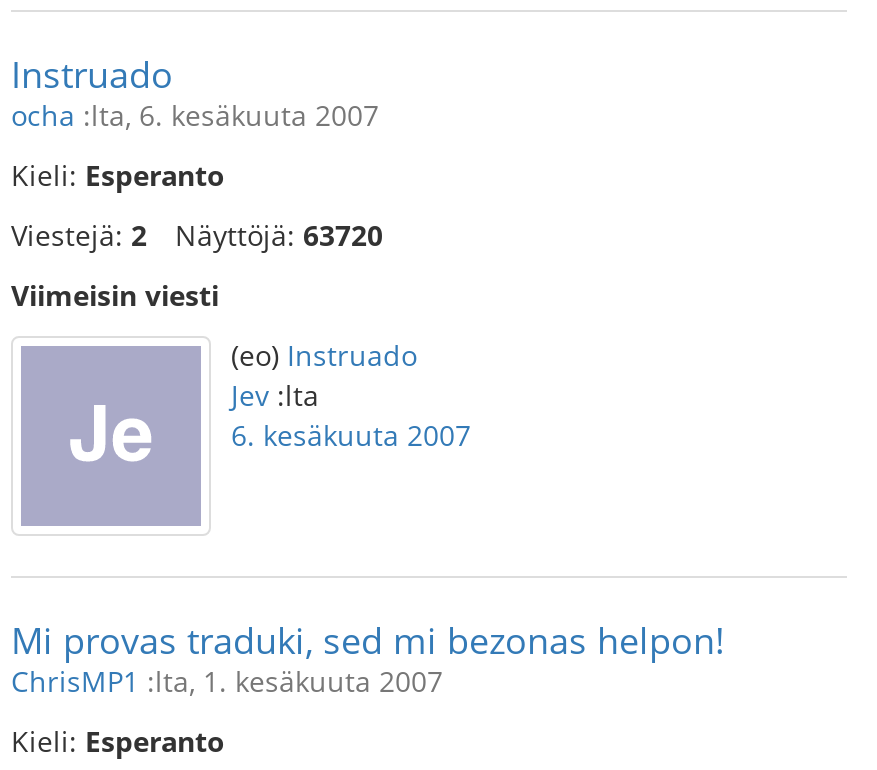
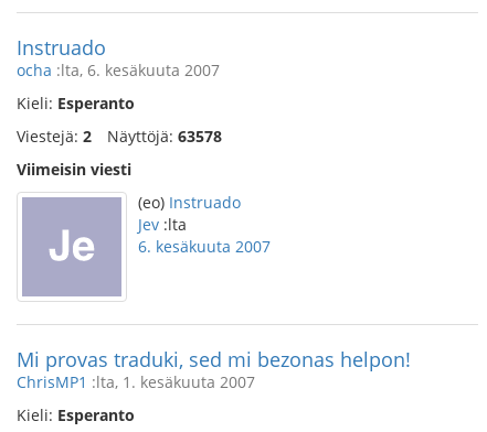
[11,216,383,254] Viestejä: 2 Näyttöjä: 63720 -> [17,126,222,147] Viestejä: 2 Näyttöjä: 63578

